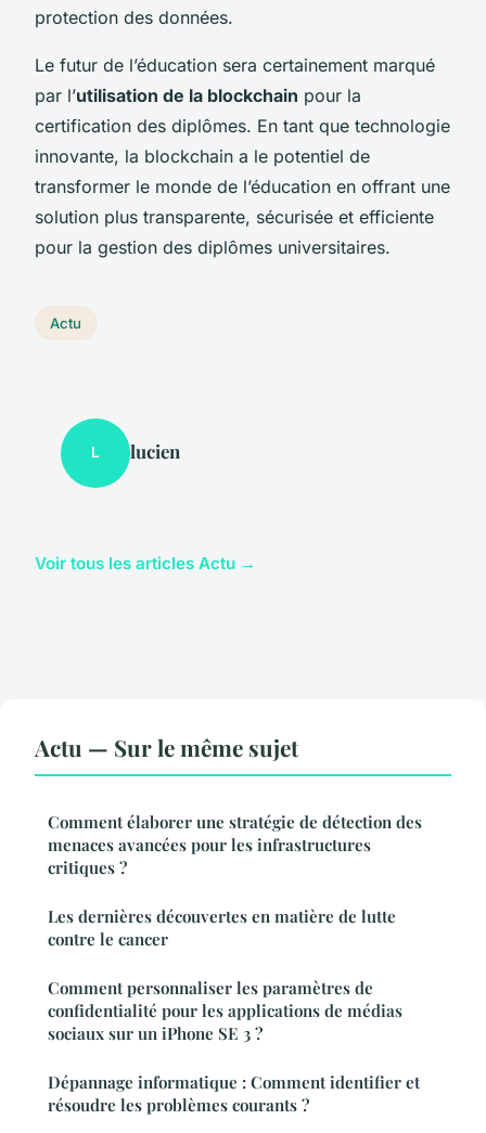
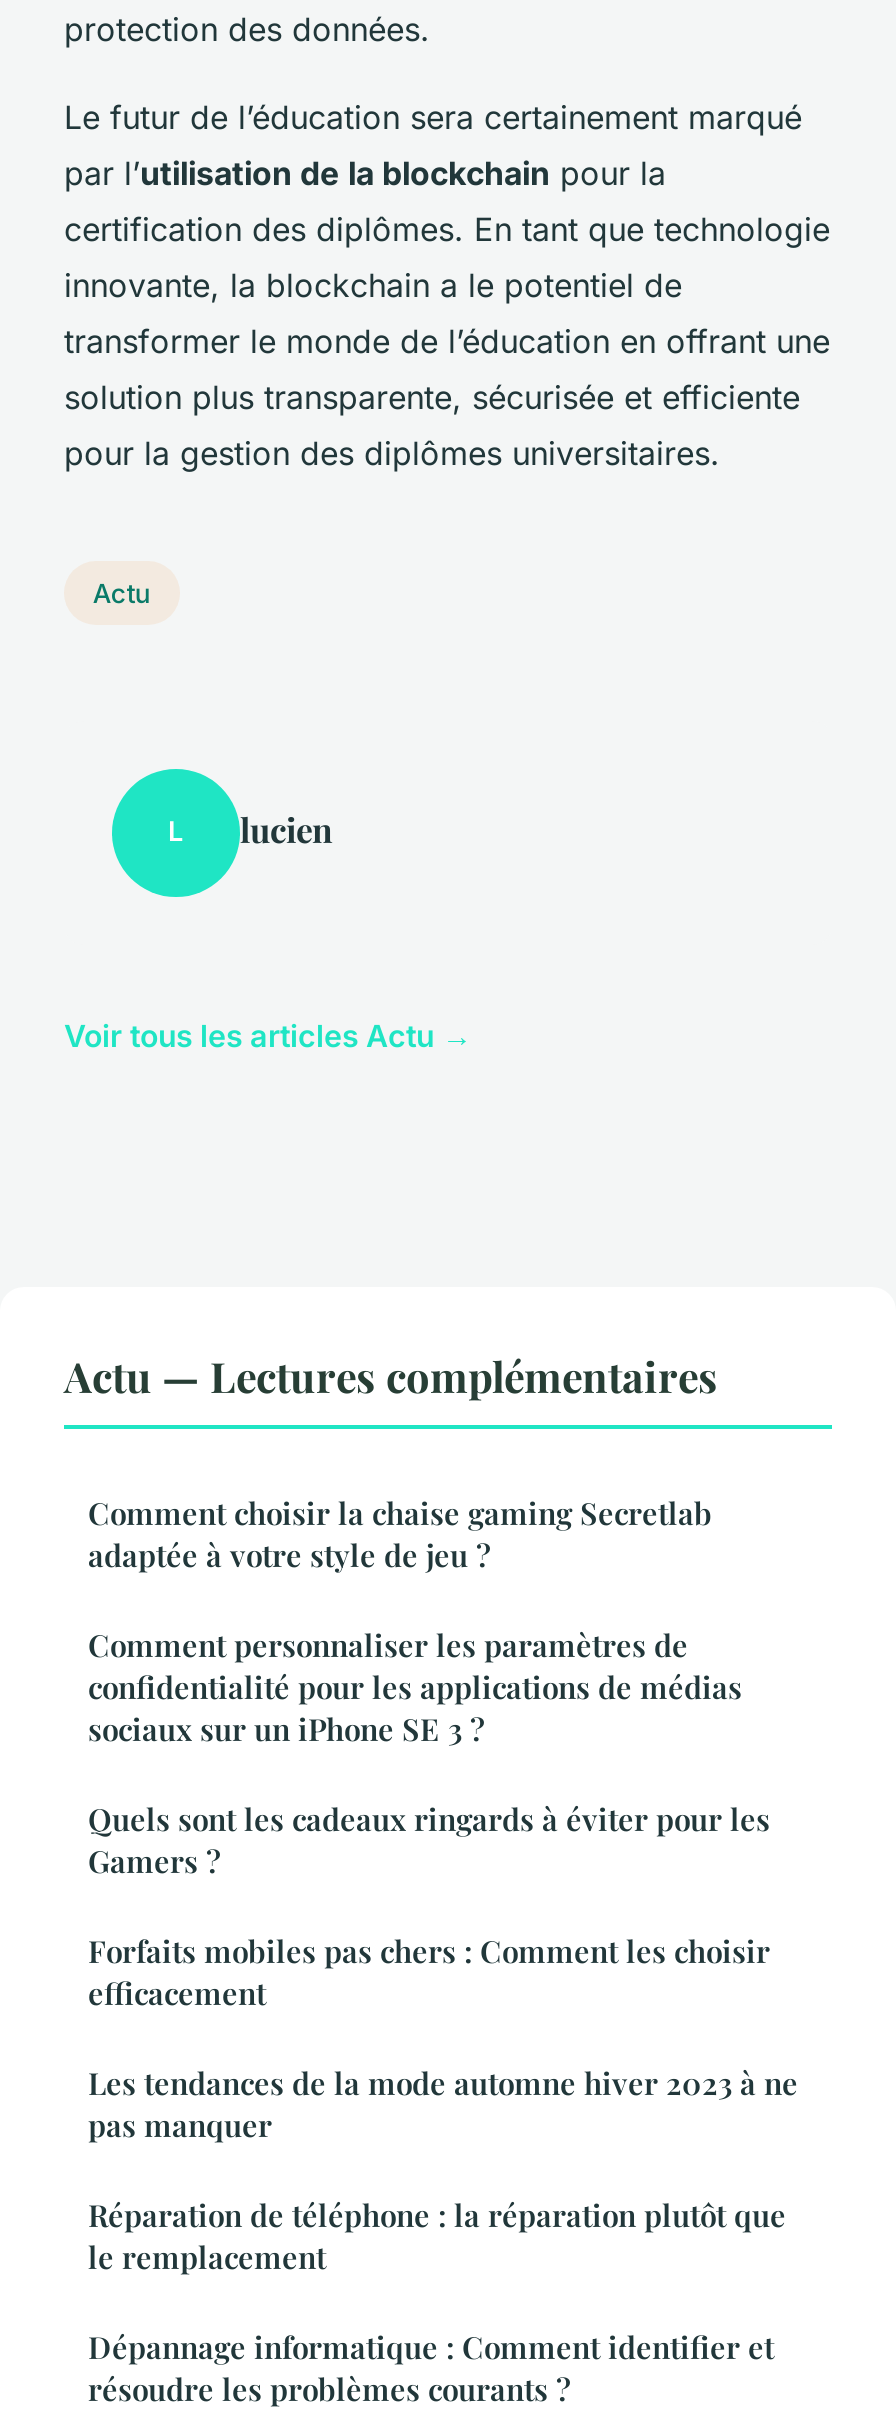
[35,731,422,949] Actu — Sur le même sujet | Comment élaborer une stratégie de détection des | menaces avancées pour les infrastructures | critiques ? | Les dernières découvertes en matière de lutte | contre le cancer -> [64,1346,718,1574] Actu — Lectures complémentaires | Comment choisir la chaise gaming Secretlab | adaptée à votre style de jeu ?
moved [48,976,402,1044] -> [88,1624,742,1748]: Comment personnaliser les paramètres de | confidentialité pour les applications de médias | sociaux sur un iPhone SE 3 ?
none -> [88,1798,798,2276] Quels sont les cadeaux ringards à éviter pour les | Gamers ? | Forfaits mobiles pas chers : Comment les choisir | efficacement | Les tendances de la mode automne hiver 2023 à ne | pas manquer | Réparation de téléphone : la réparation plutôt que | le remplacement

